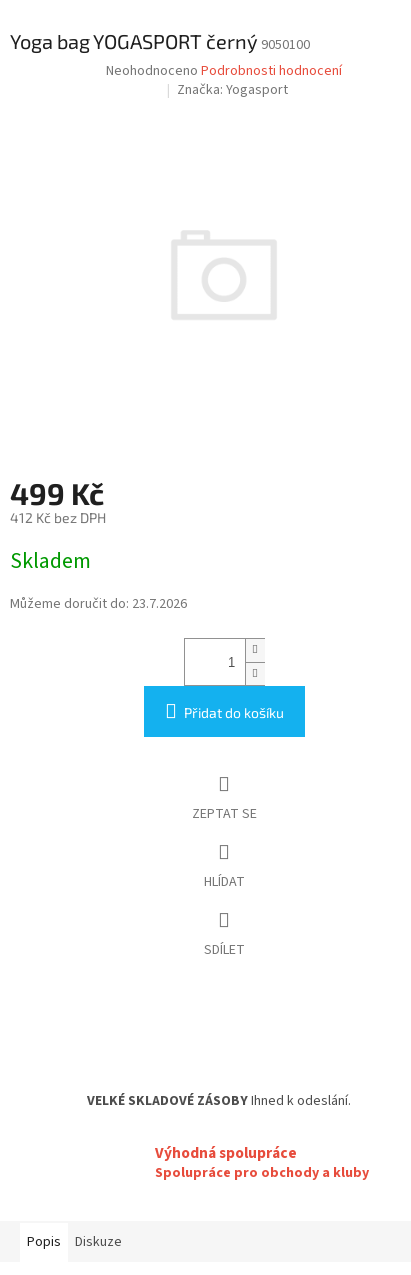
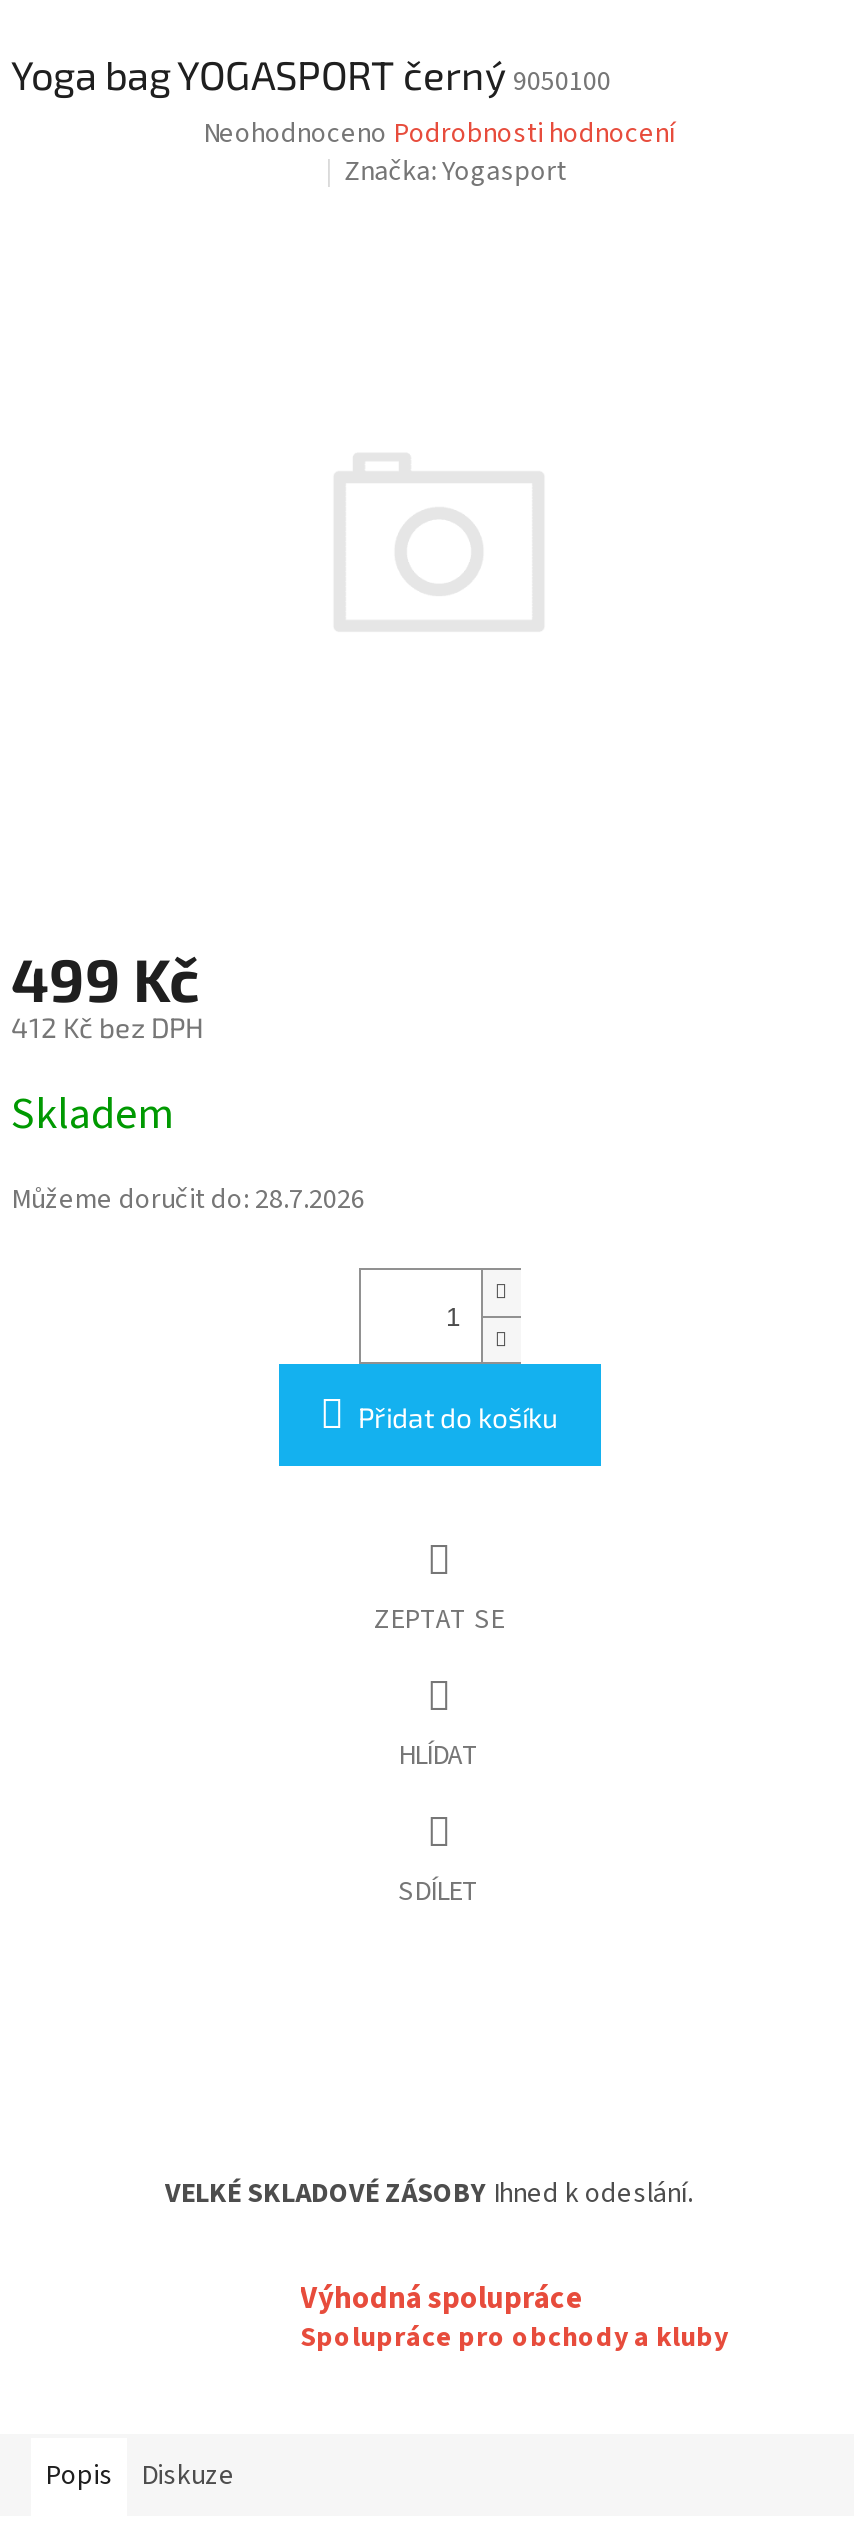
[10,594,187,614] Můžeme doručit do: 23.7.2026 -> [11,1181,365,1221] Můžeme doručit do: 28.7.2026

